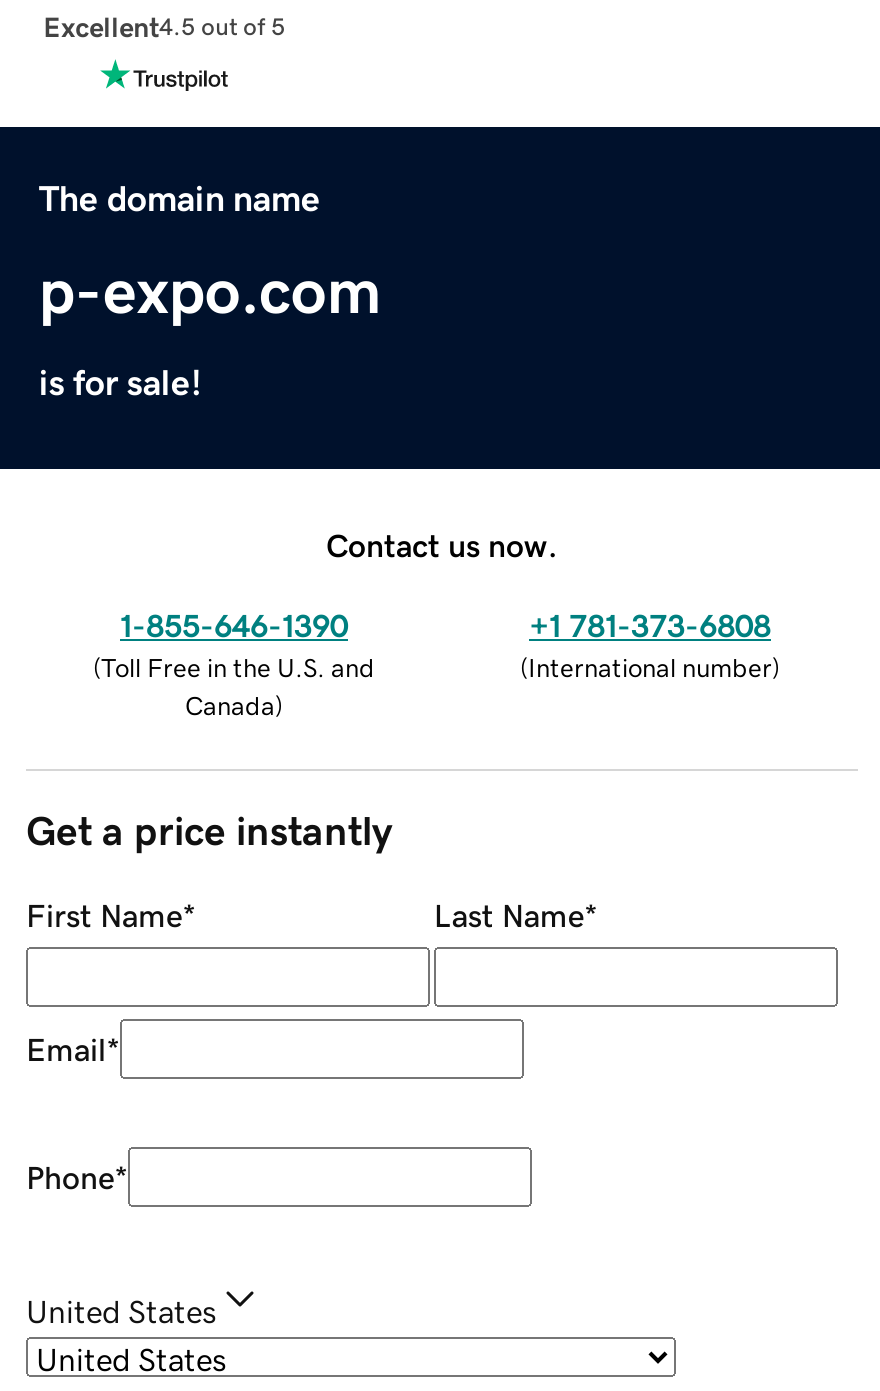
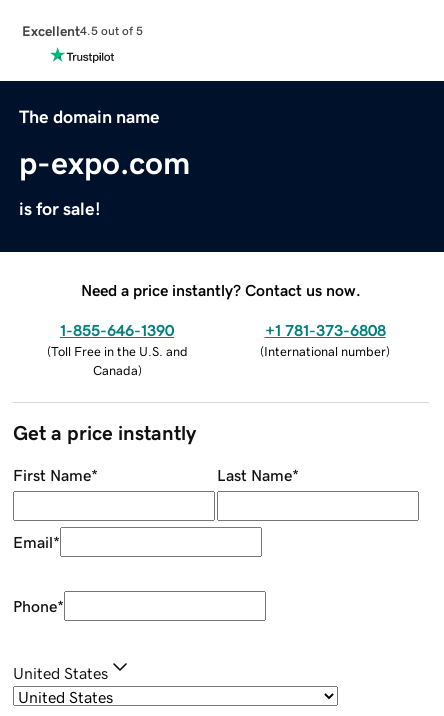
[326,528,558,560] Contact us now. -> [81,282,361,298] Need a price instantly? Contact us now.

